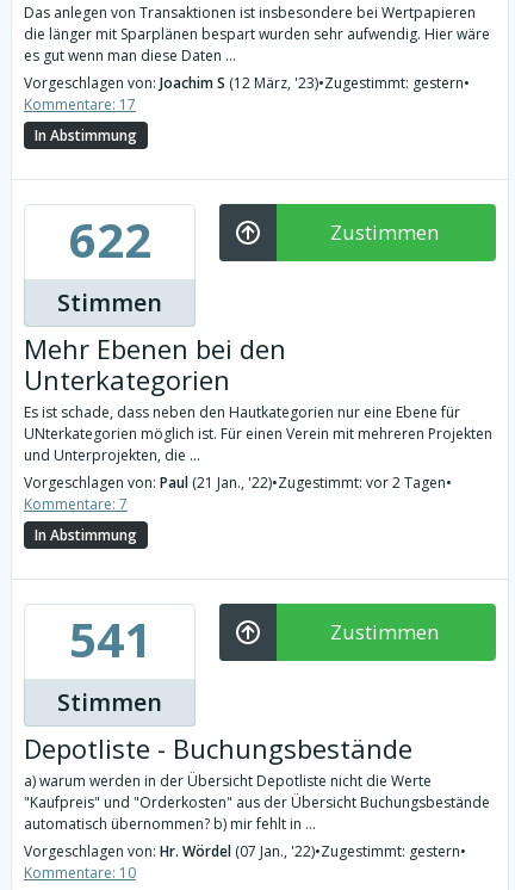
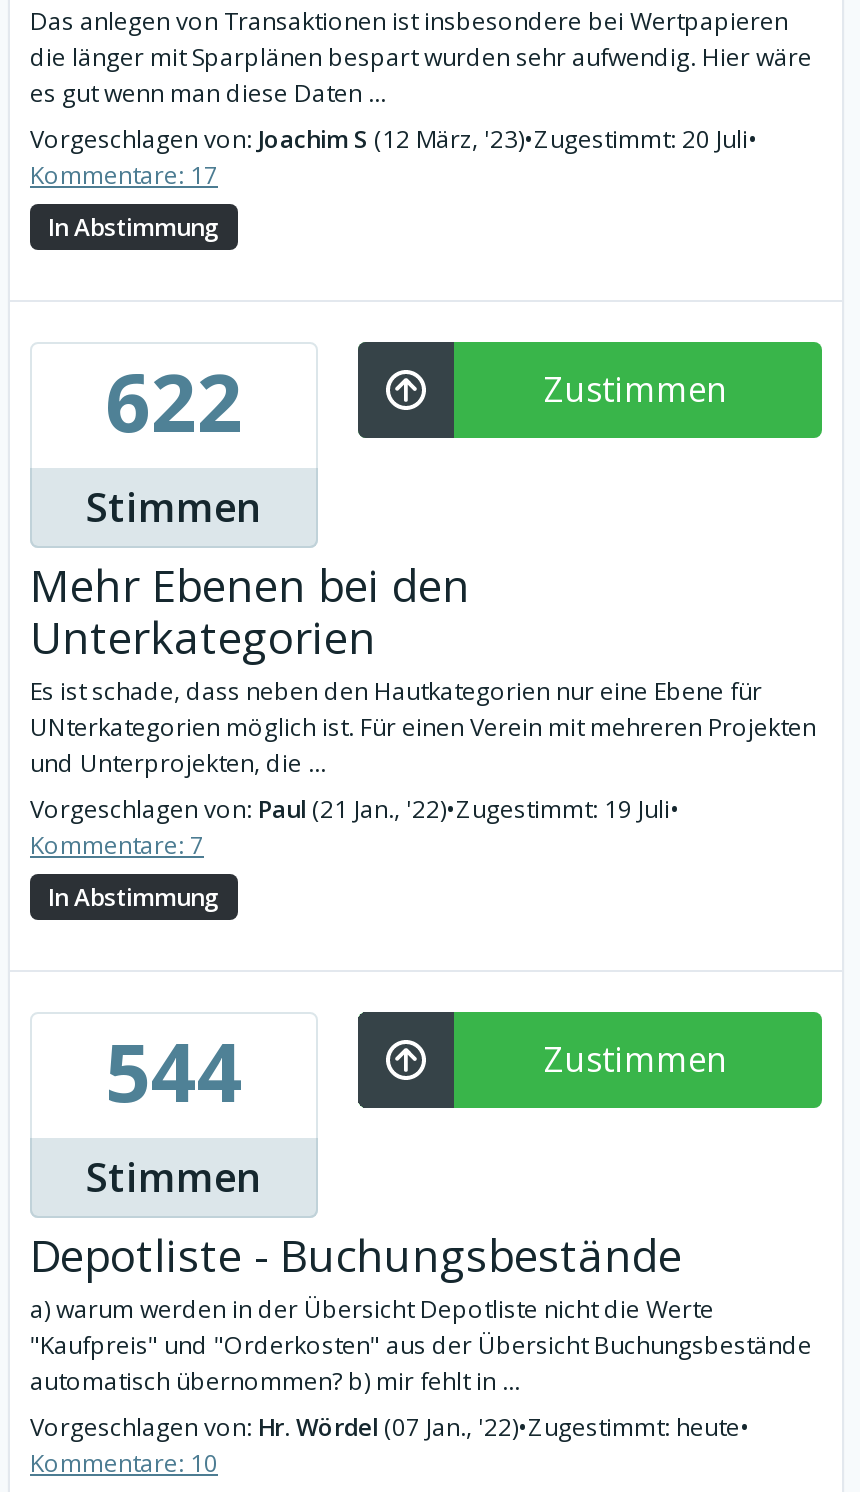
[24,73,470,93] Vorgeschlagen von: Joachim S (12 März, '23)•Zugestimmt: gestern• -> [30,122,758,156] Vorgeschlagen von: Joachim S (12 März, '23)•Zugestimmt: 20 Juli•
[24,472,452,493] Vorgeschlagen von: Paul (21 Jan., '22)•Zugestimmt: vor 2 Tagen• -> [30,792,680,826] Vorgeschlagen von: Paul (21 Jan., '22)•Zugestimmt: 19 Juli•
[69,606,151,672] 541 -> [105,1016,243,1126] 544
[24,841,466,861] Vorgeschlagen von: Hr. Wördel (07 Jan., '22)•Zugestimmt: gestern• -> [30,1410,750,1444] Vorgeschlagen von: Hr. Wördel (07 Jan., '22)•Zugestimmt: heute•

